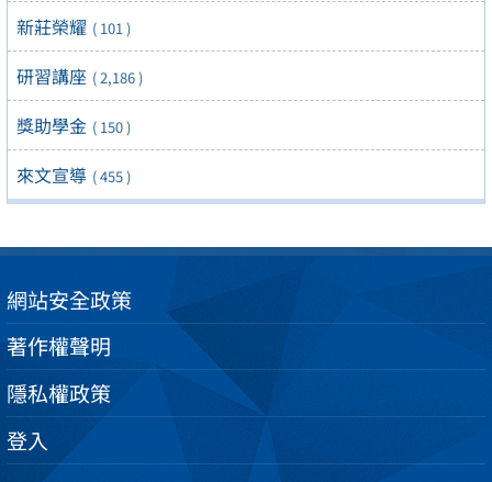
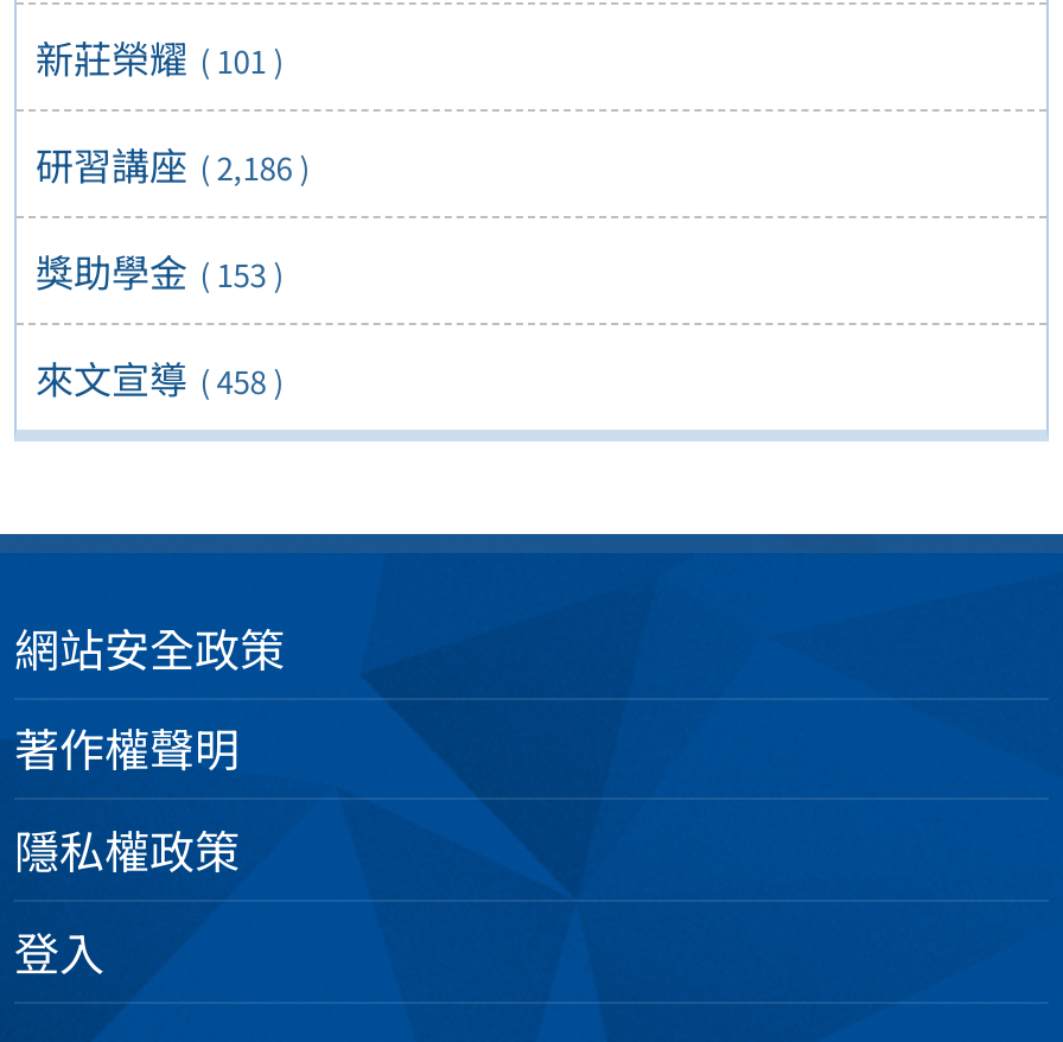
[16,112,131,139] 獎助學金 ( 150 ) -> [36,243,283,300] 獎助學金 ( 153 )
[16,162,131,188] 來文宣導 ( 455 ) -> [36,350,283,407] 來文宣導 ( 458 )

